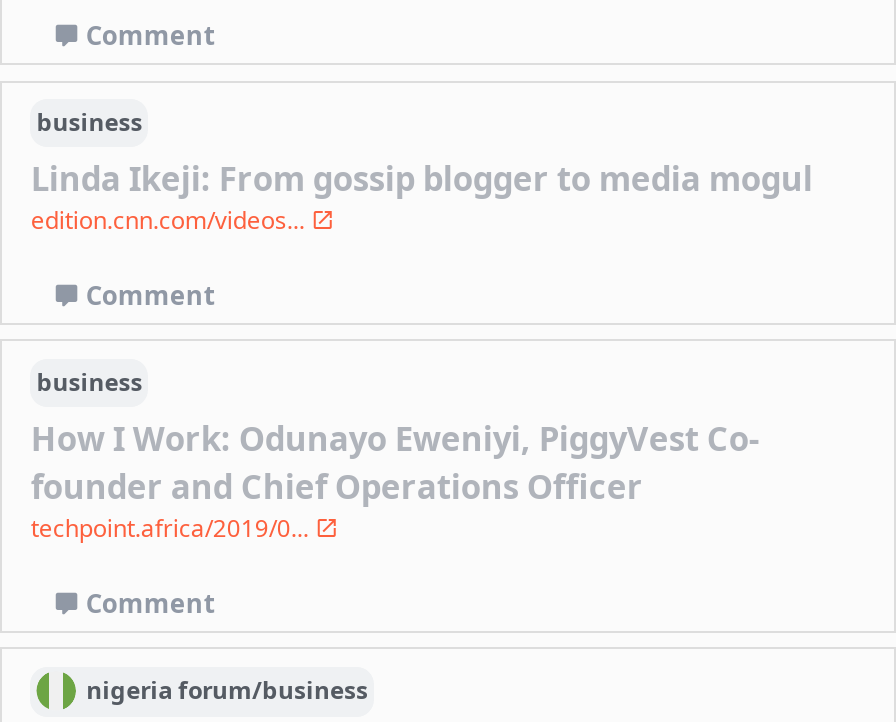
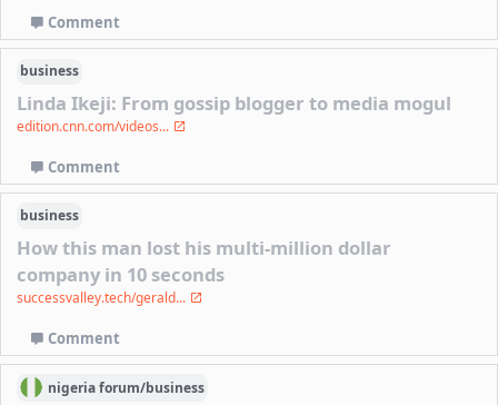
[31,415,759,545] How I Work: Odunayo Eweniyi, PiggyVest Co- | founder and Chief Operations Officer | techpoint.africa/2019/0... -> [17,234,392,307] How this man lost his multi-million dollar | company in 10 seconds | successvalley.tech/gerald...

